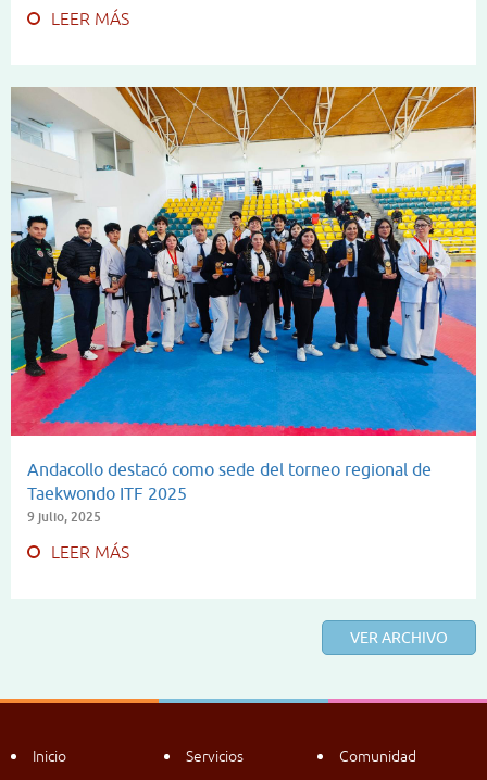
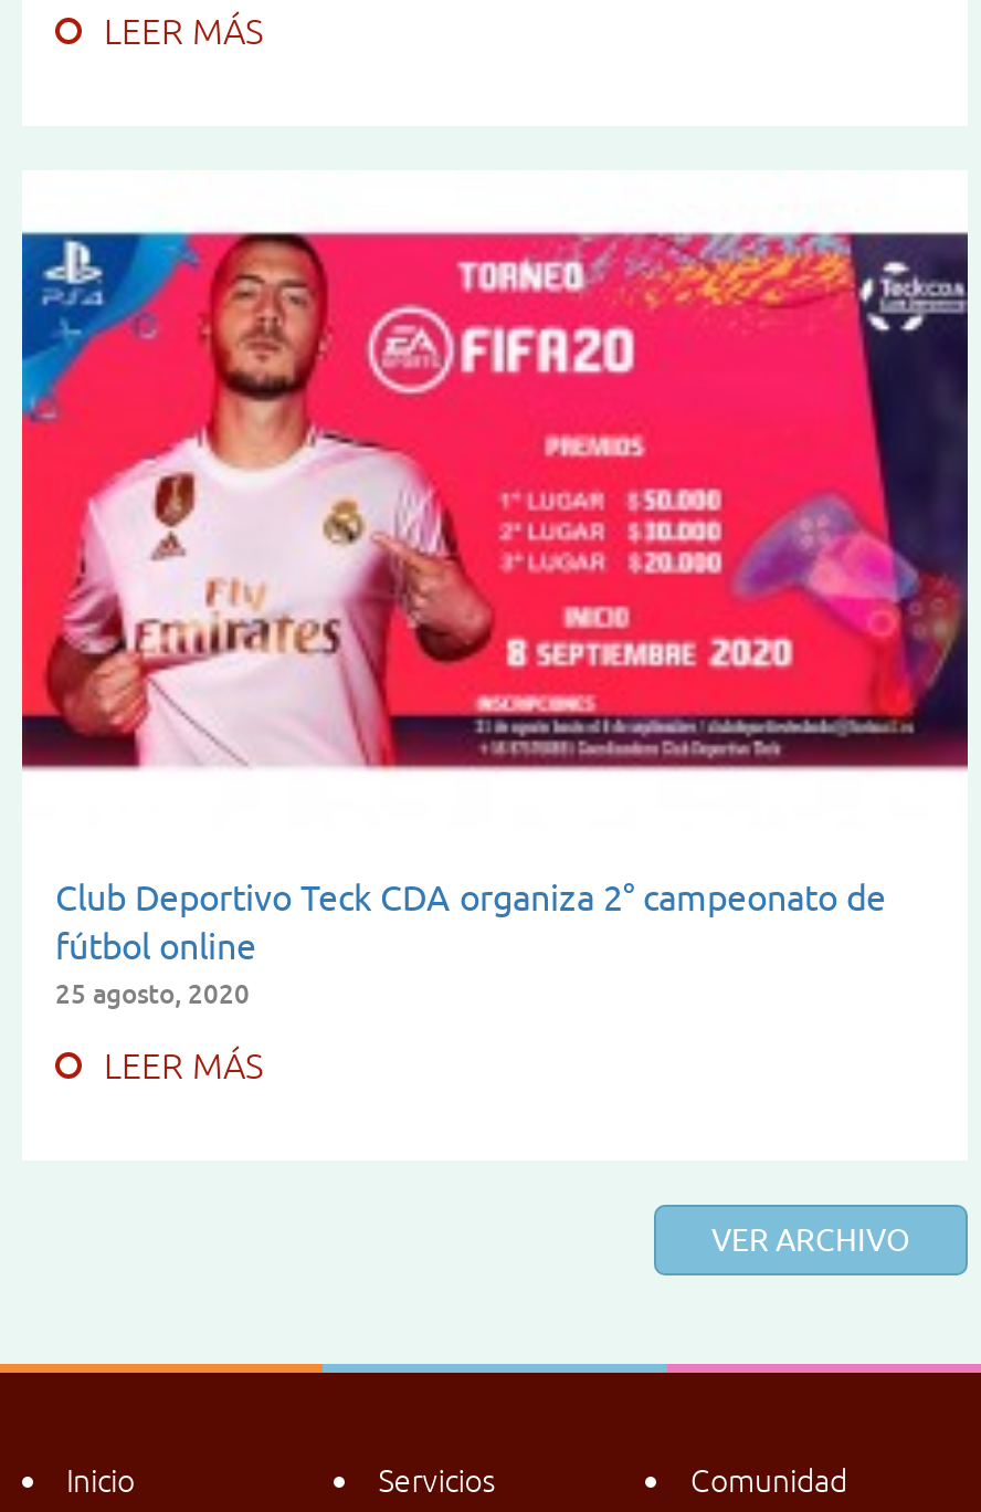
[10,86,477,525] [image] | Andacollo destacó como sede del torneo regional de | Taekwondo ITF 2025 | 9 julio, 2025 -> [20,170,970,1010] [image] | Club Deportivo Teck CDA organiza 2° campeonato de | fútbol online | 25 agosto, 2020

